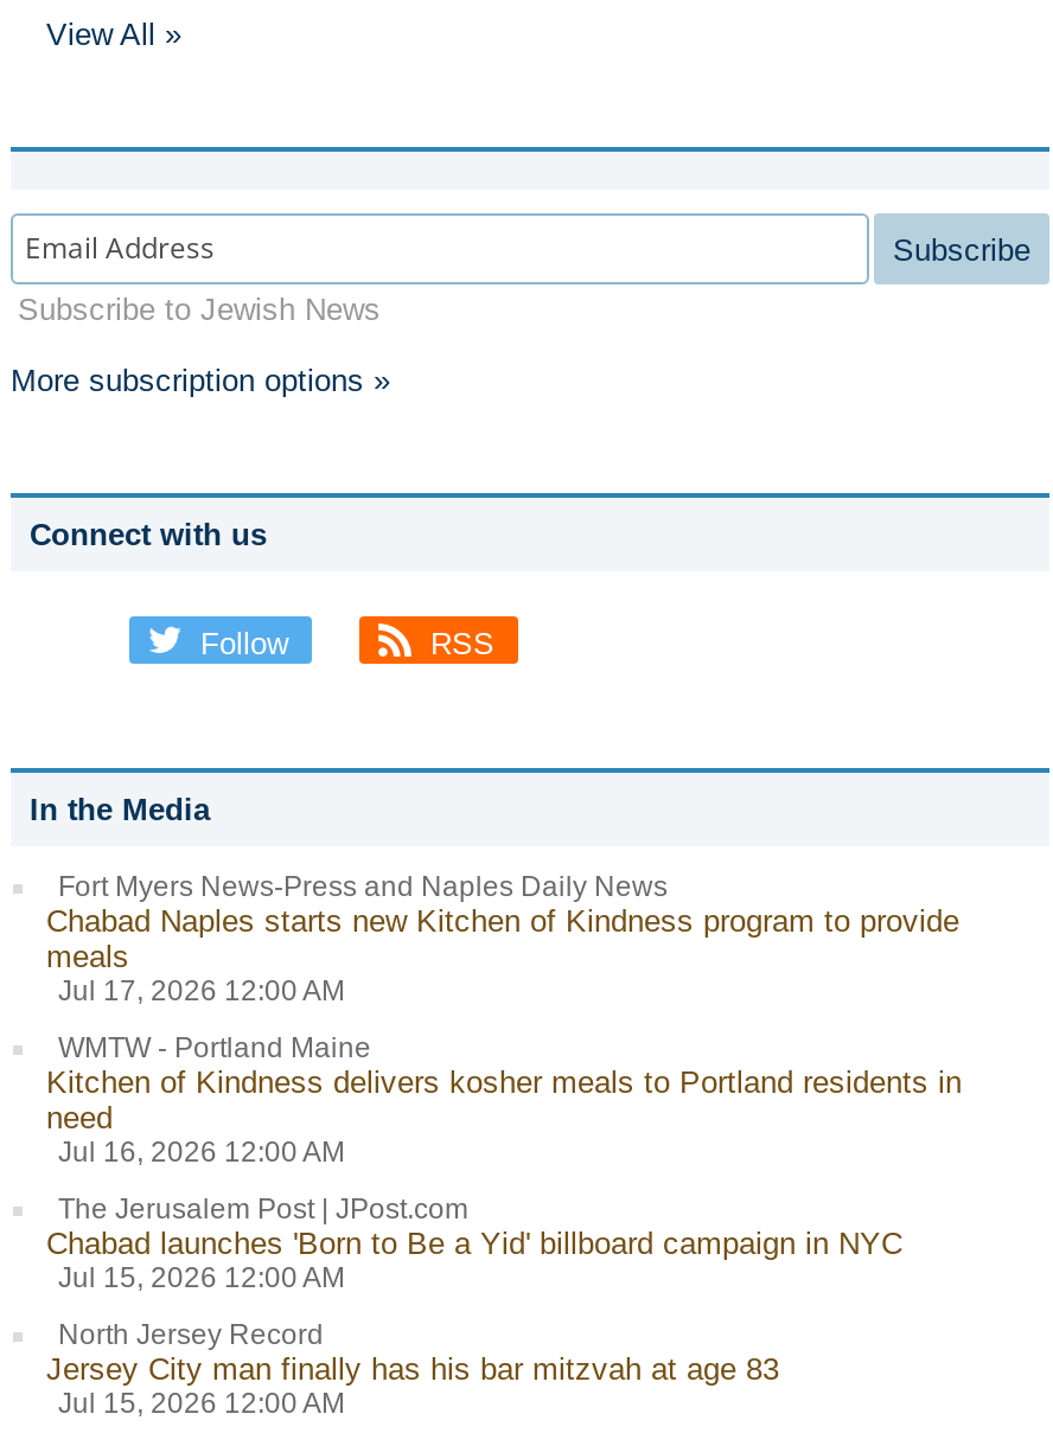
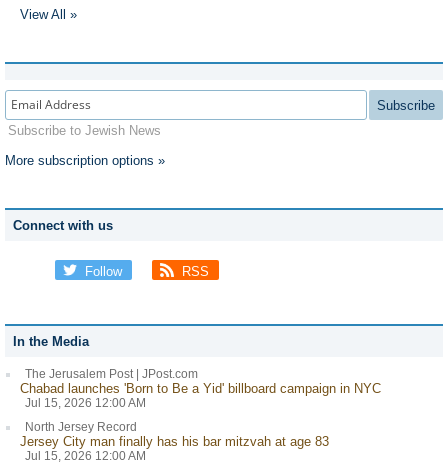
[46,870,962,1168] Fort Myers News-Press and Naples Daily News | Chabad Naples starts new Kitchen of Kindness program to provide | meals | Jul 17, 2026 12:00 AM | WMTW - Portland Maine | Kitchen of Kindness delivers kosher meals to Portland residents in | need | Jul 16, 2026 12:00 AM -> none

